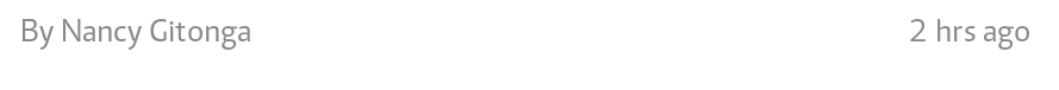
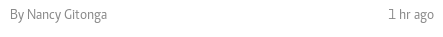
[909,17,1030,50] 2 hrs ago -> [388,9,434,23] 1 hr ago

